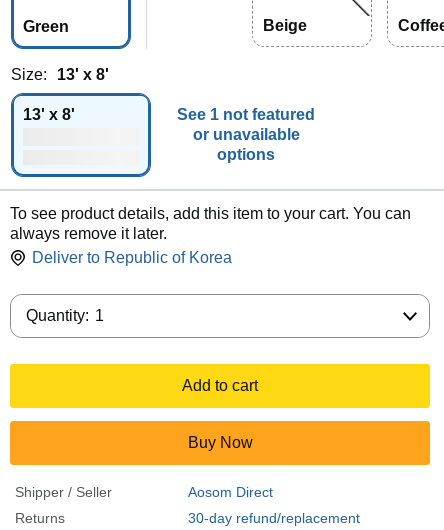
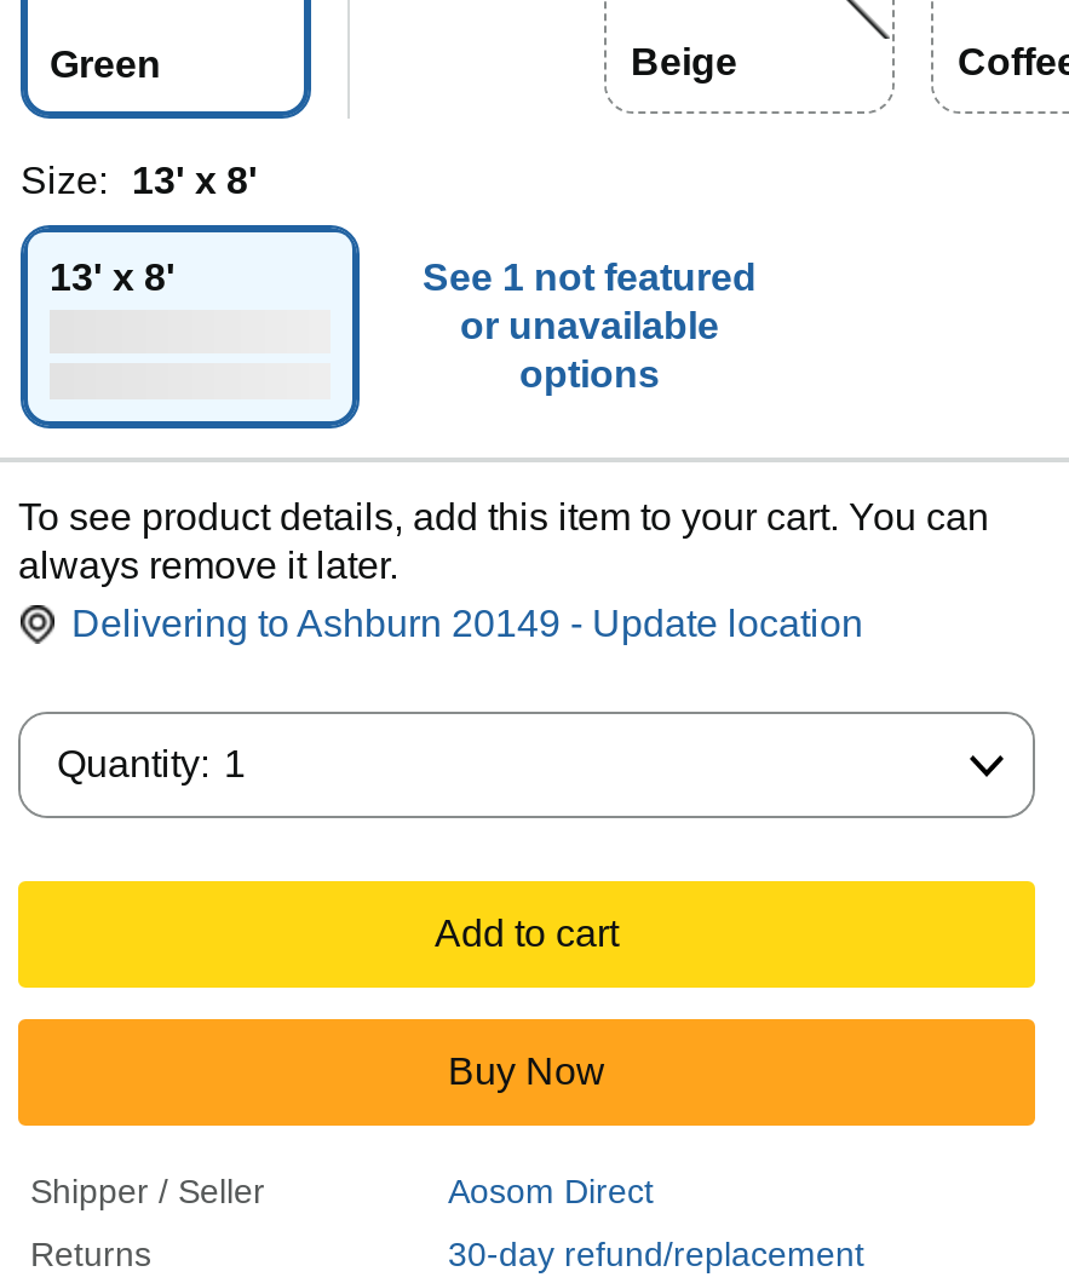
[32,249,232,266] Deliver to Republic of Korea -> [71,603,863,644] Delivering to Ashburn 20149 - Update location

